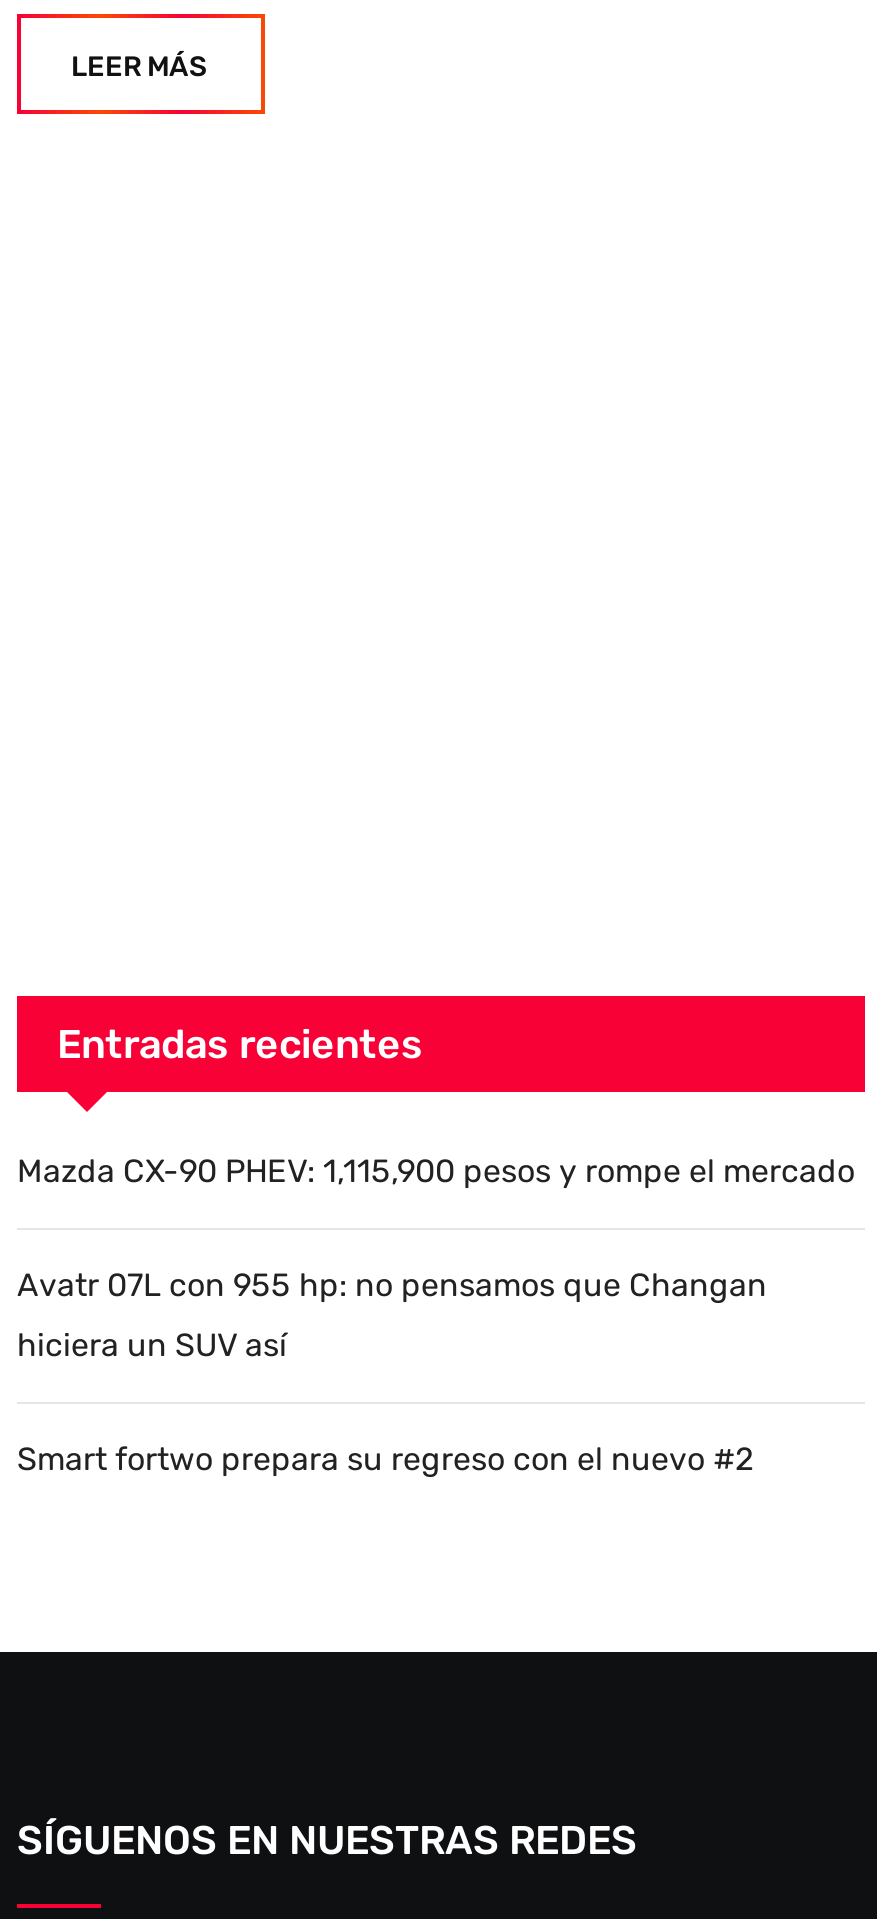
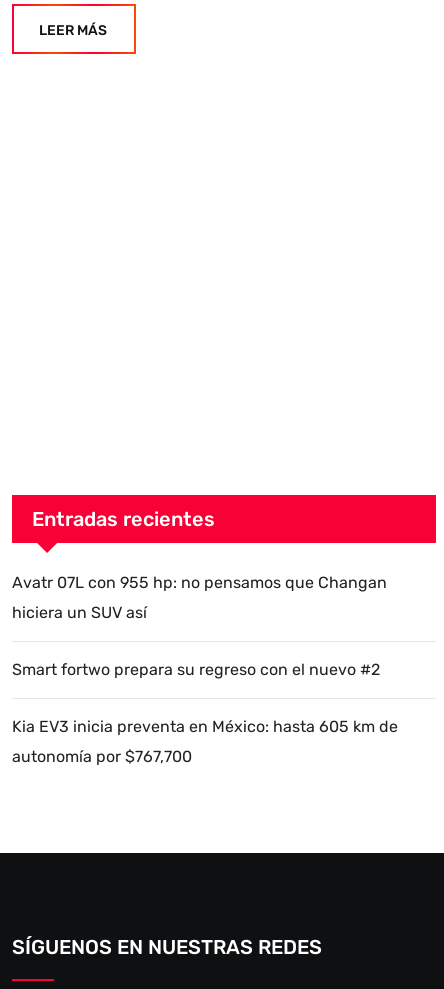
[17,1153,855,1191] Mazda CX-90 PHEV: 1,115,900 pesos y rompe el mercado -> none
moved [17,1267,767,1479] -> [12,573,387,679]: Avatr 07L con 955 hp: no pensamos que Changan | hiciera un SUV así | Smart fortwo prepara su regreso con el nuevo #2
none -> [12,717,398,766] Kia EV3 inicia preventa en México: hasta 605 km de | autonomía por $767,700

